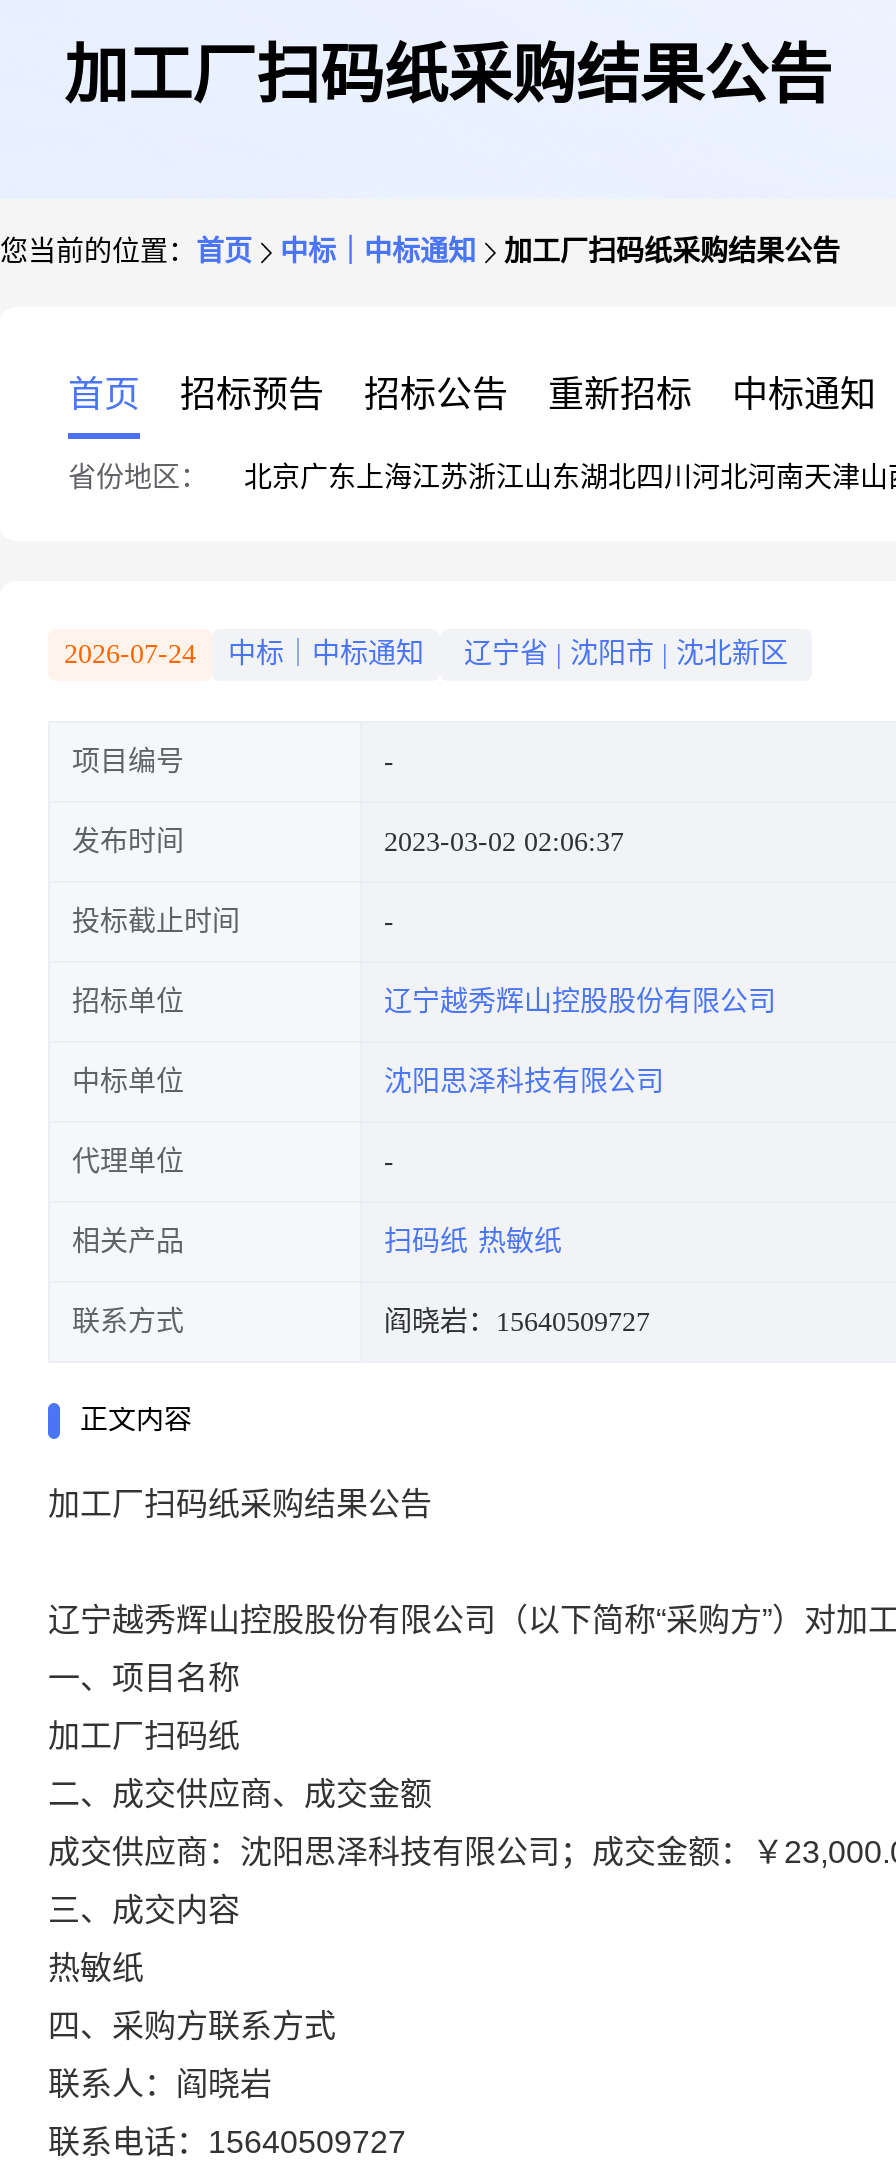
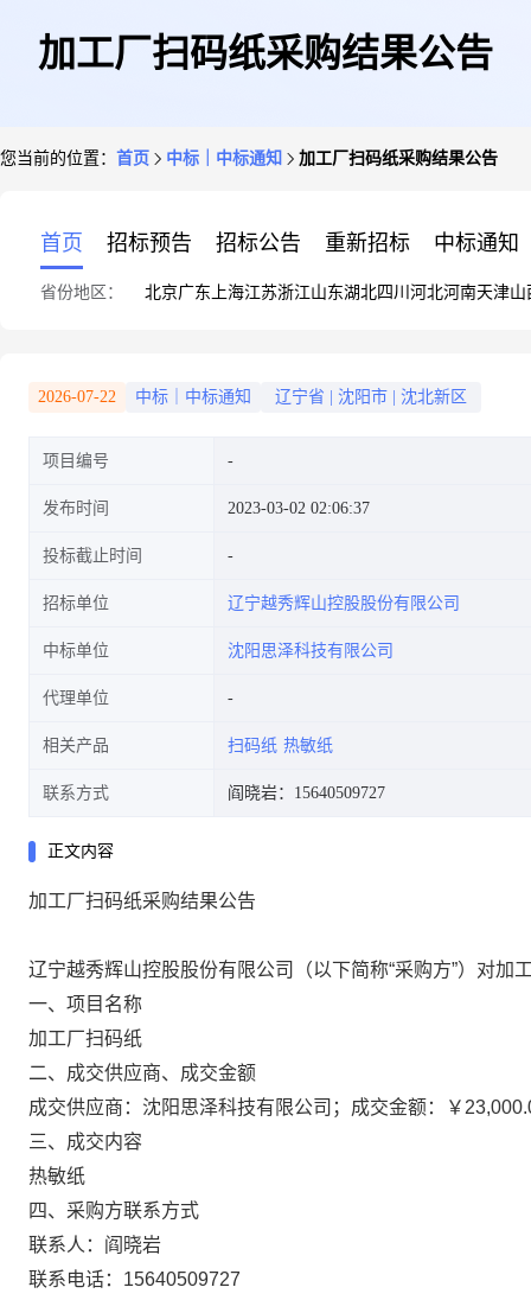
[64,639,196,669] 2026-07-24 -> [38,388,116,406] 2026-07-22

